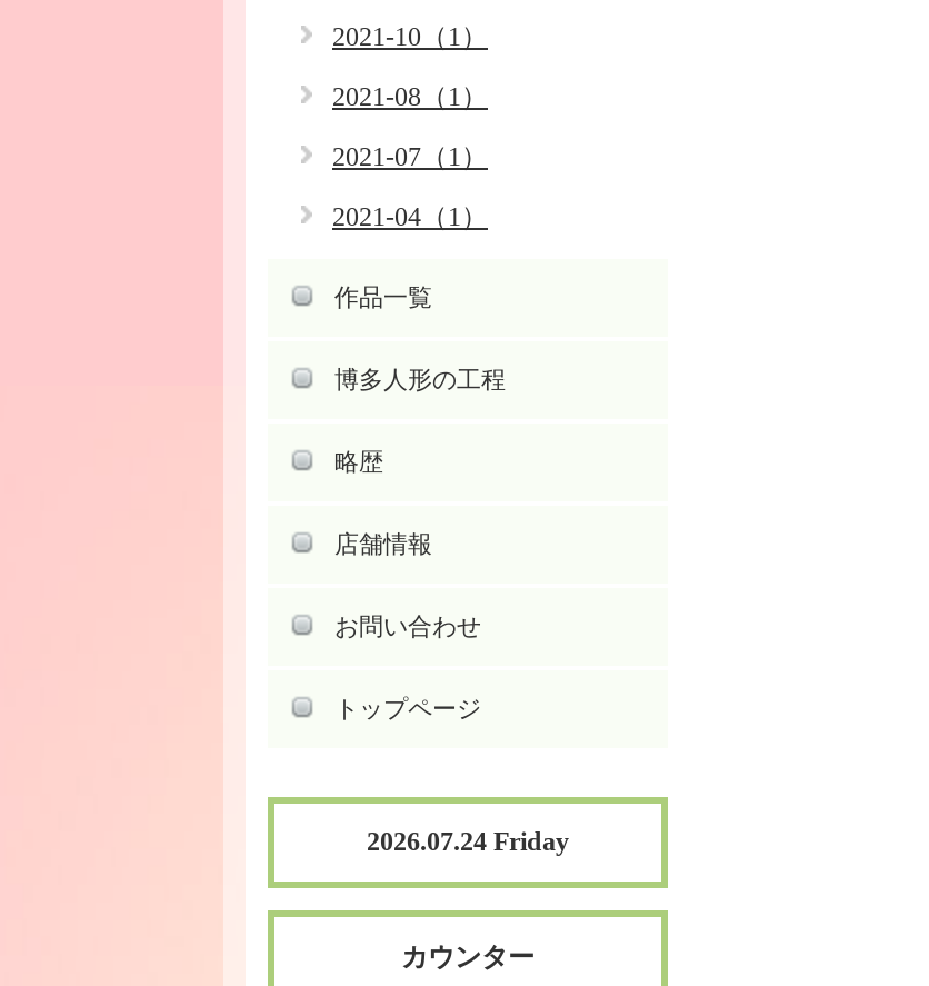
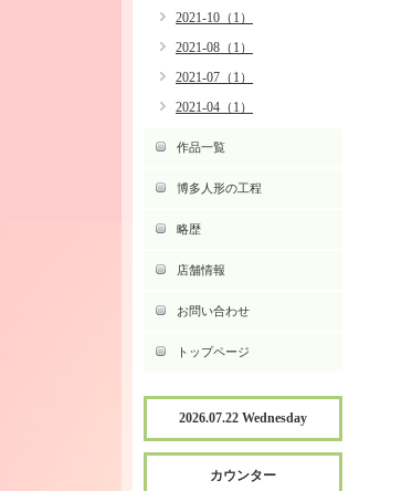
[367,826,569,857] 2026.07.24 Friday -> [179,410,307,426] 2026.07.22 Wednesday

